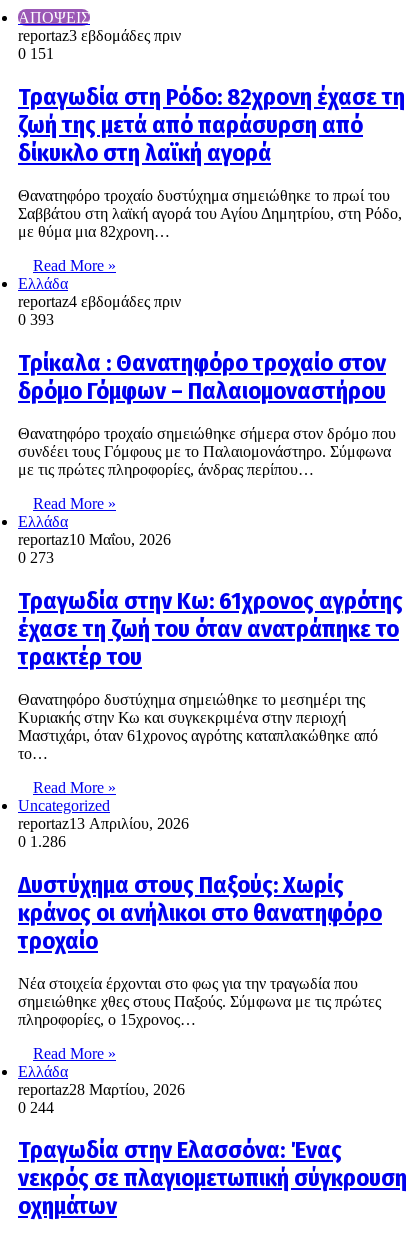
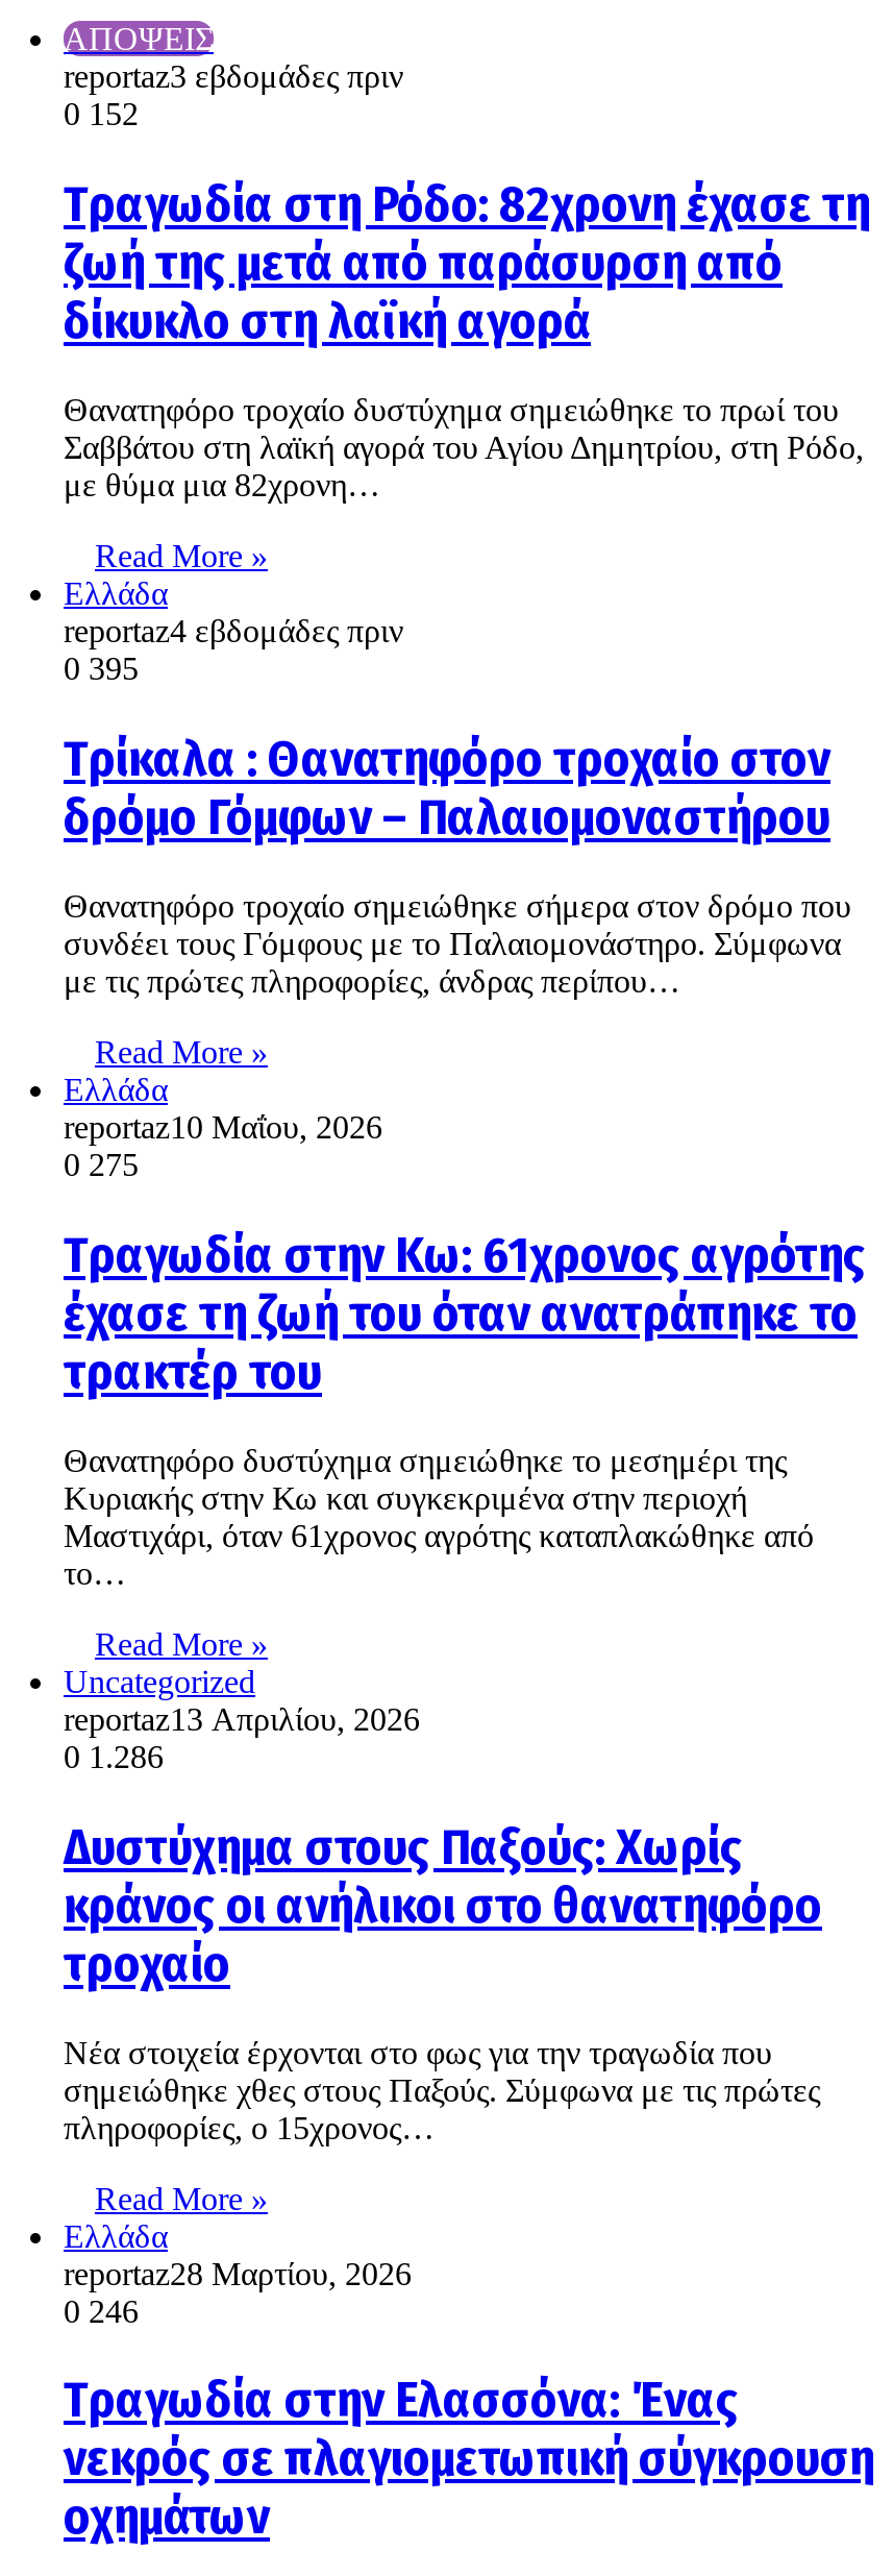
[18,45,54,62] 0 151 -> [64,96,139,132] 0 152
[18,311,54,328] 0 393 -> [64,651,139,686] 0 395
[18,549,54,566] 0 273 -> [64,1147,139,1182] 0 275
[18,1098,54,1115] 0 244 -> [64,2292,139,2328] 0 246

